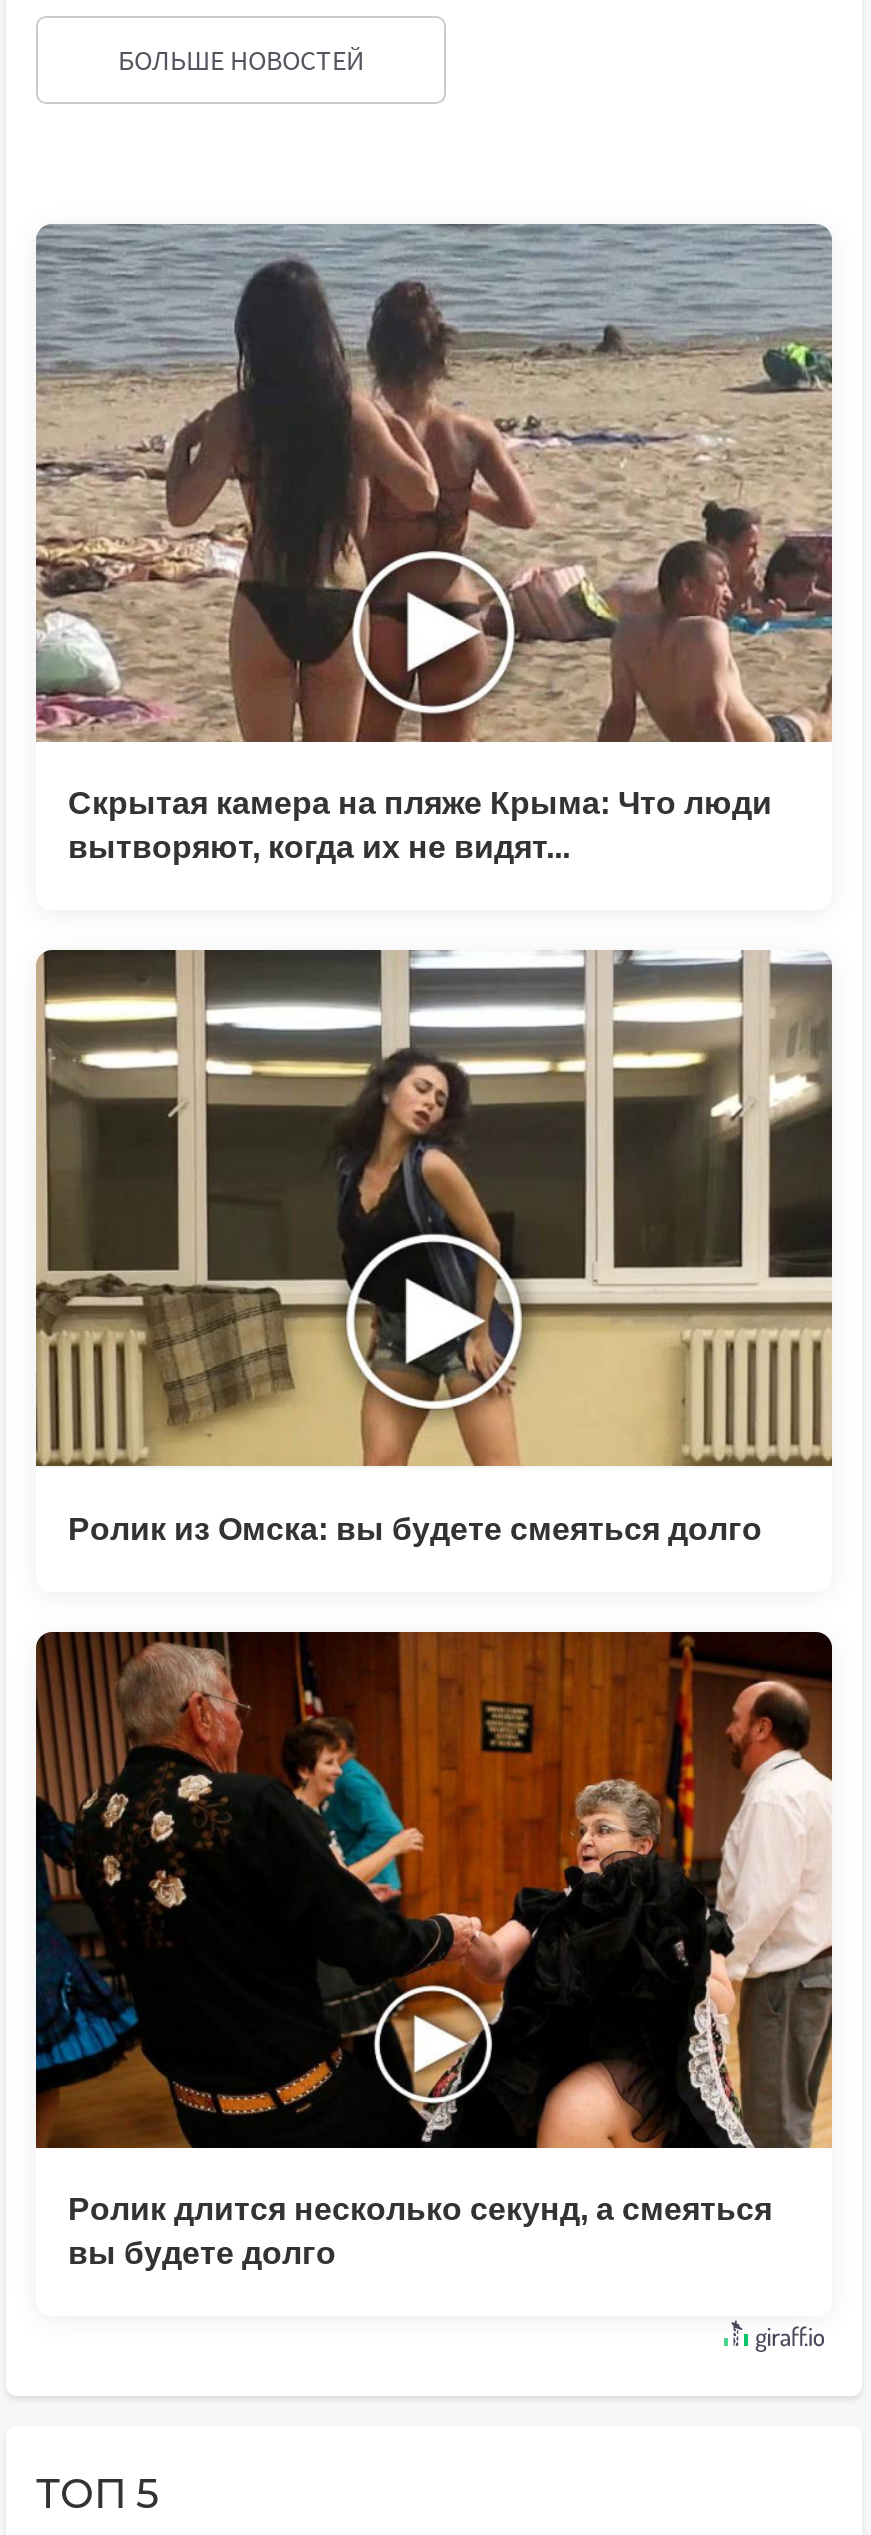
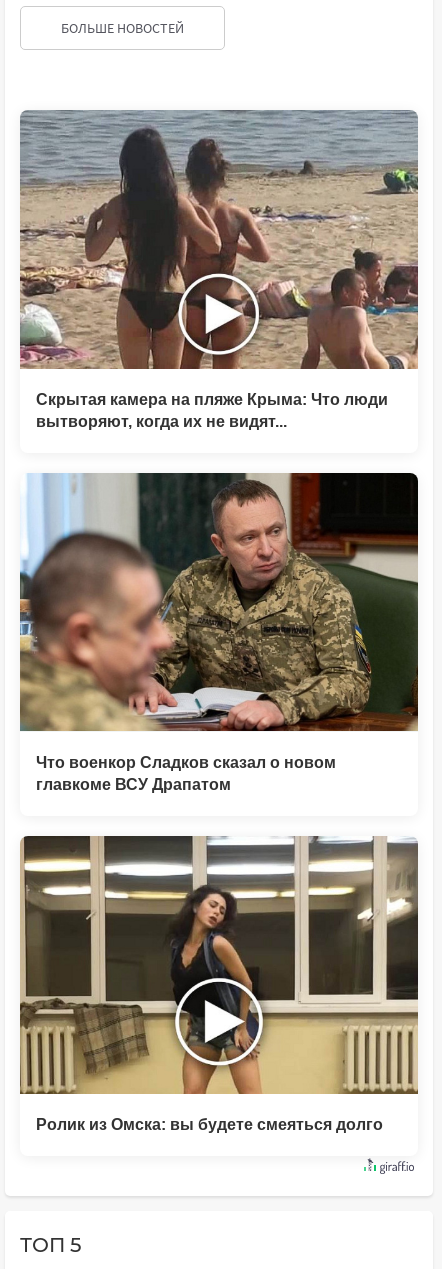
none -> [19,473,419,793] [image] | Что военкор Сладков сказал о новом | главкоме ВСУ Драпатом
moved [34,948,836,1545] -> [19,835,420,1133]: [image] | Ролик из Омска: вы будете смеяться долго
[34,1630,834,2271] [image] | Ролик длится несколько секунд, а смеяться | вы будете долго -> none

